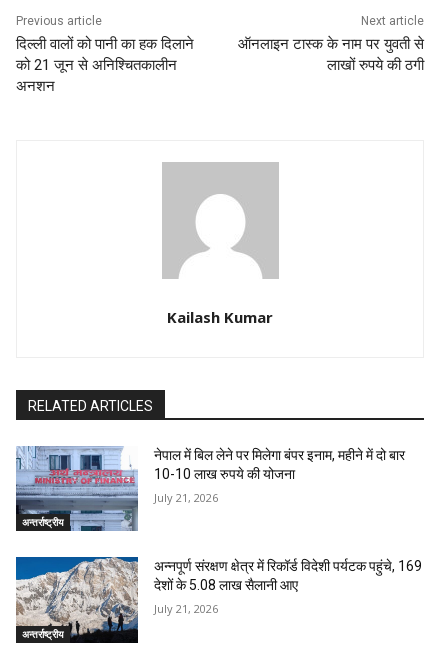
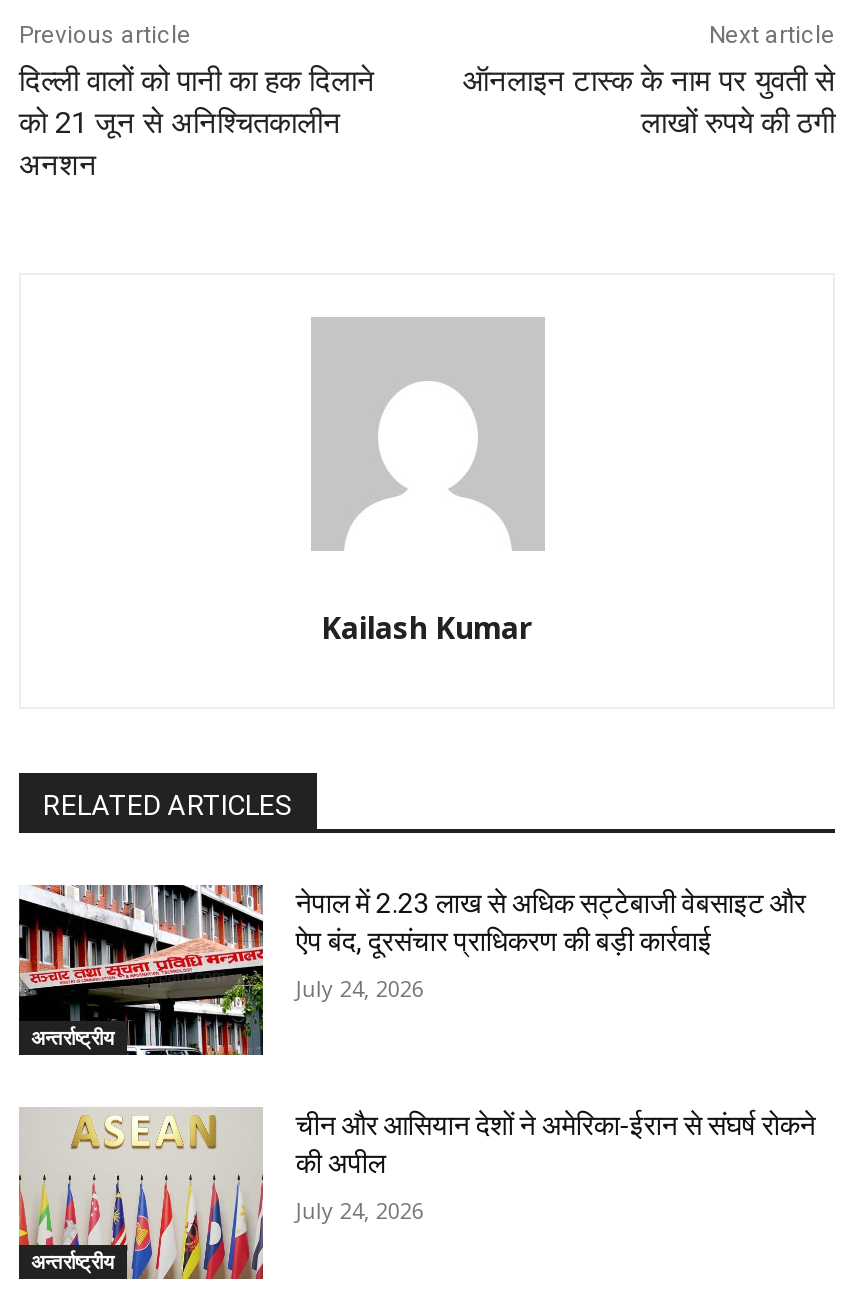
[15,445,405,532] [image] | नेपाल में बिल लेने पर मिलेगा बंपर इनाम, महीने में दो बार | 10-10 लाख रुपये की योजना -> [17,883,806,1057] [image] | नेपाल में 2.23 लाख से अधिक सट्टेबाजी वेबसाइट और | ऐप बंद, दूरसंचार प्राधिकरण की बड़ी कार्रवाई
[154,490,218,505] July 21, 2026 -> [296,972,424,1002] July 24, 2026
[15,556,422,644] [image] | अन्नपूर्ण संरक्षण क्षेत्र में रिकॉर्ड विदेशी पर्यटक पहुंचे, 169 | देशों के 5.08 लाख सैलानी आए -> [19,1107,816,1281] [image] | चीन और आसियान देशों ने अमेरिका-ईरान से संघर्ष रोकने | की अपील
[154,601,218,616] July 21, 2026 -> [296,1196,424,1226] July 24, 2026

